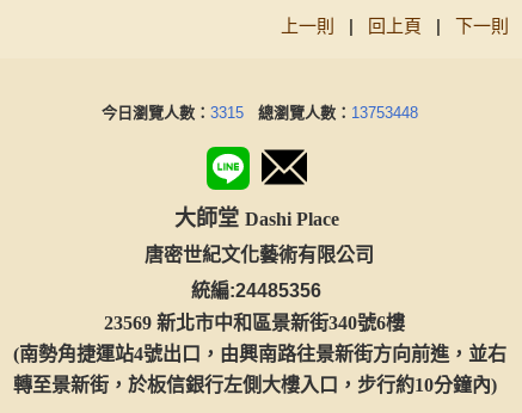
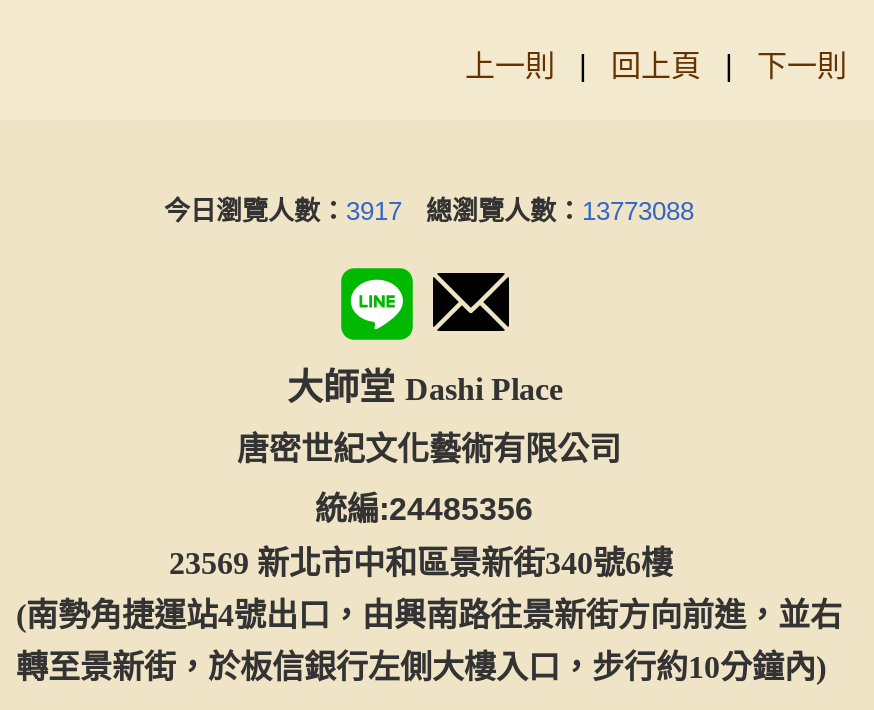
[101,104,417,122] 今日瀏覽人數：3315總瀏覽人數：13753448 -> [164,196,694,226] 今日瀏覽人數：3917總瀏覽人數：13773088

